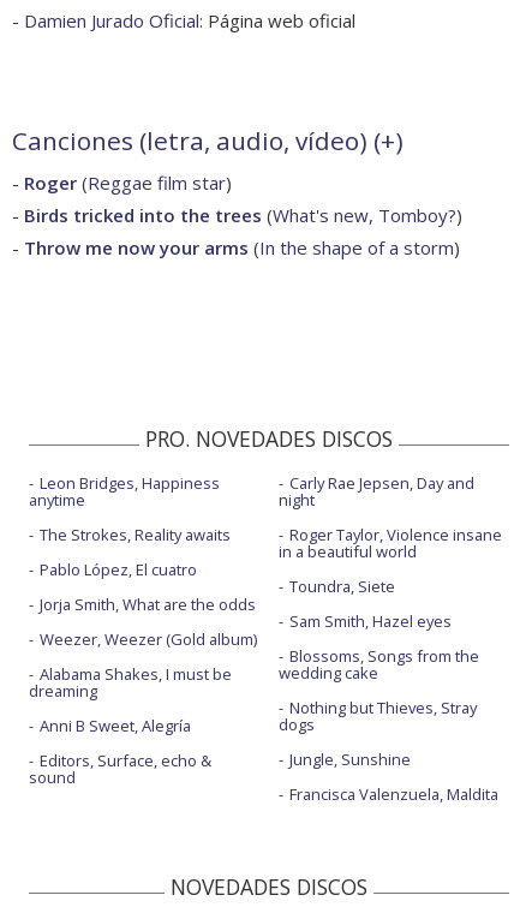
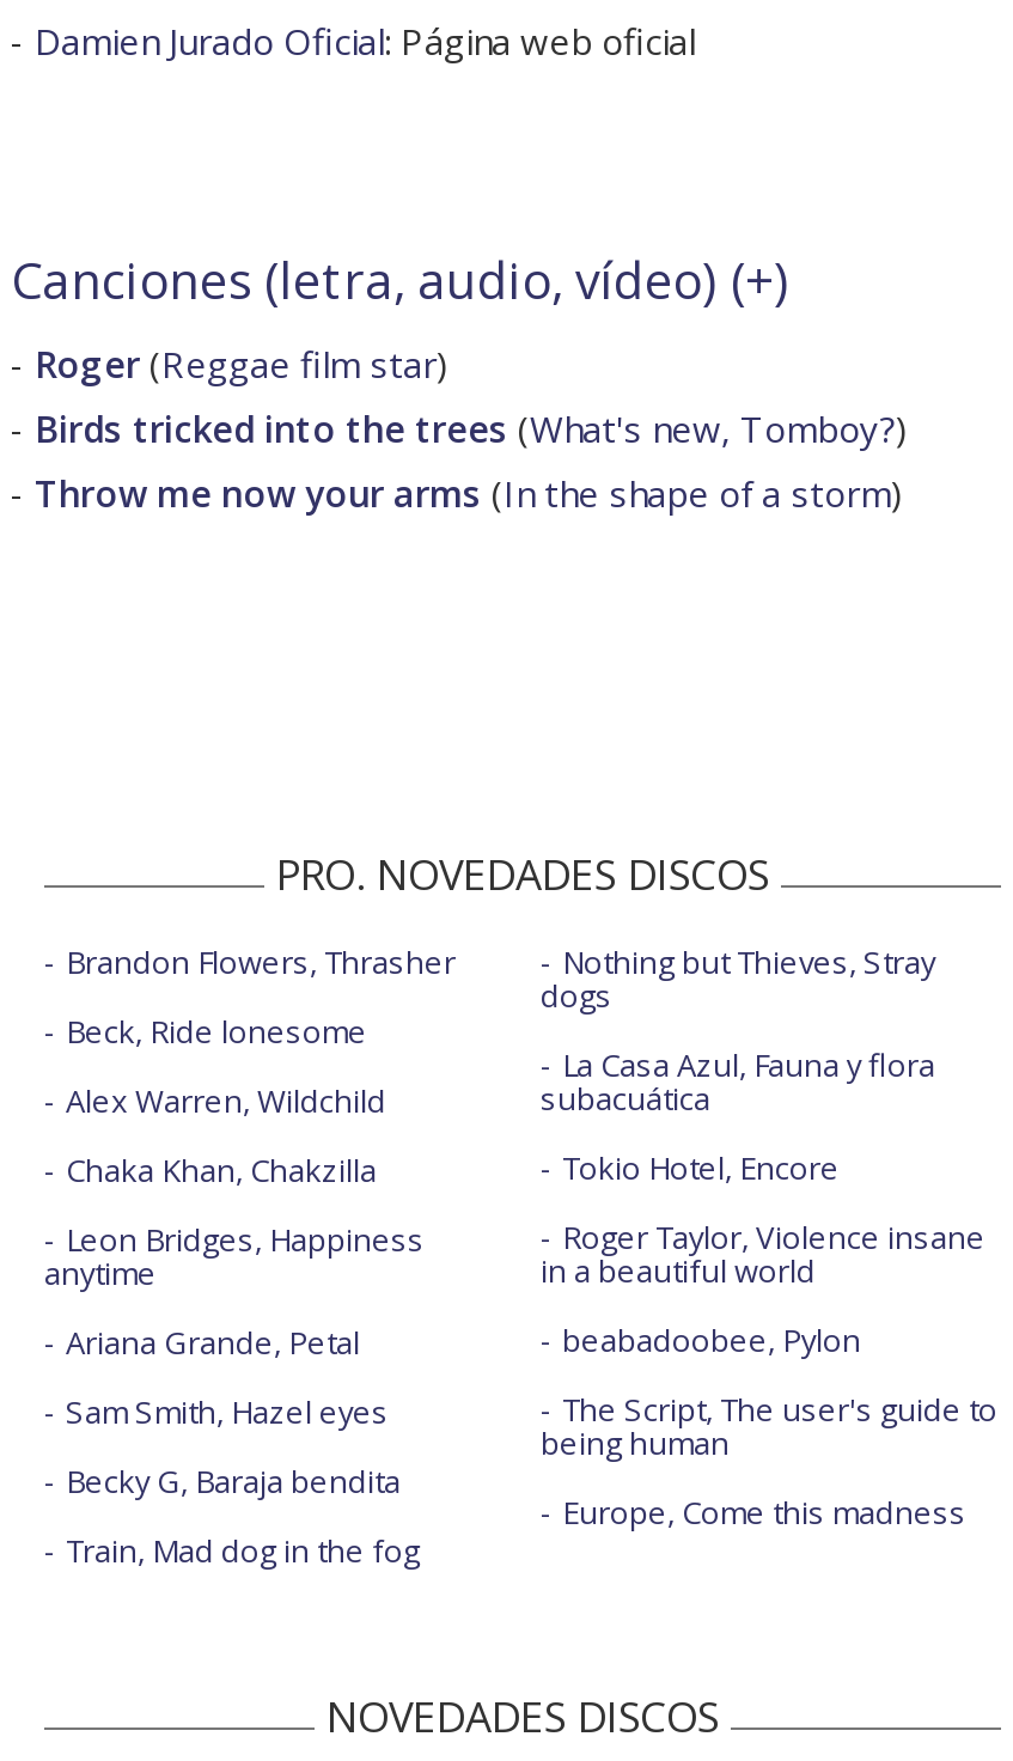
none -> [66,940,456,1191] Brandon Flowers, Thrasher | Beck, Ride lonesome | Alex Warren, Wildchild | Chaka Khan, Chakzilla
moved [29,472,220,510] -> [44,1218,425,1294]: Leon Bridges, Happiness | anytime
[278,472,474,510] Carly Rae Jepsen, Day and | night -> [541,1043,935,1189] La Casa Azul, Fauna y flora | subacuática | Tokio Hotel, Encore
[29,524,257,788] The Strokes, Reality awaits | Pablo López, El cuatro | Jorja Smith, What are the odds | Weezer, Weezer (Gold album) | Alabama Shakes, I must be | dreaming | Anni B Sweet, Alegría | Editors, Surface, echo & | sound -> [66,1321,420,1572] Ariana Grande, Petal | Becky G, Baraja bendita | Train, Mad dog in the fog
moved [278,524,501,562] -> [541,1215,985,1292]: Roger Taylor, Violence insane | in a beautiful world
[278,575,498,805] Toundra, Siete | Blossoms, Songs from the | wedding cake | Jungle, Sunshine | Francisca Valenzuela, Maldita -> [541,1318,997,1533] beabadoobee, Pylon | The Script, The user's guide to | being human | Europe, Come this madness
moved [289,610,451,632] -> [66,1390,389,1433]: Sam Smith, Hazel eyes
moved [278,697,476,735] -> [541,940,935,1017]: Nothing but Thieves, Stray | dogs

